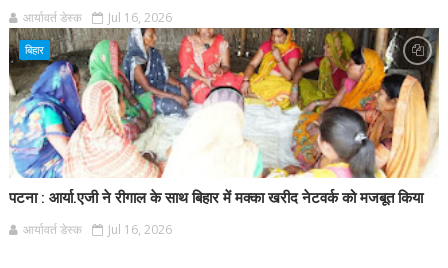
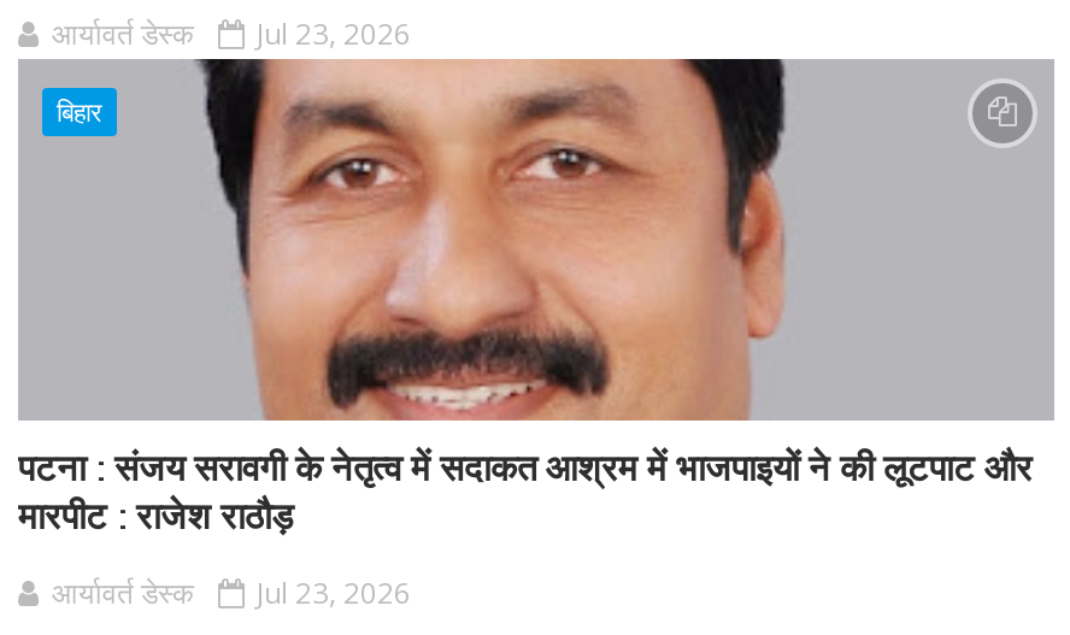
[23,9,172,26] आर्यावर्त डेस्क Jul 16, 2026 -> [52,13,411,54] आर्यावर्त डेस्क Jul 23, 2026
[9,27,439,207] [image] | पटना : आर्या.एजी ने रीगाल के साथ बिहार में मक्का खरीद नेटवर्क को मजबूत किया -> [18,57,1054,539] [image] | पटना : संजय सरावगी के नेतृत्व में सदाकत आश्रम में भाजपाइयों ने की लूटपाट और | मारपीट : राजेश राठौड़
[23,221,172,238] आर्यावर्त डेस्क Jul 16, 2026 -> [52,572,411,613] आर्यावर्त डेस्क Jul 23, 2026

